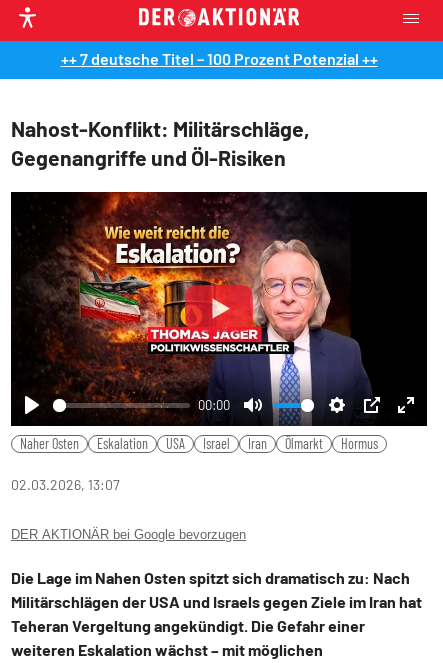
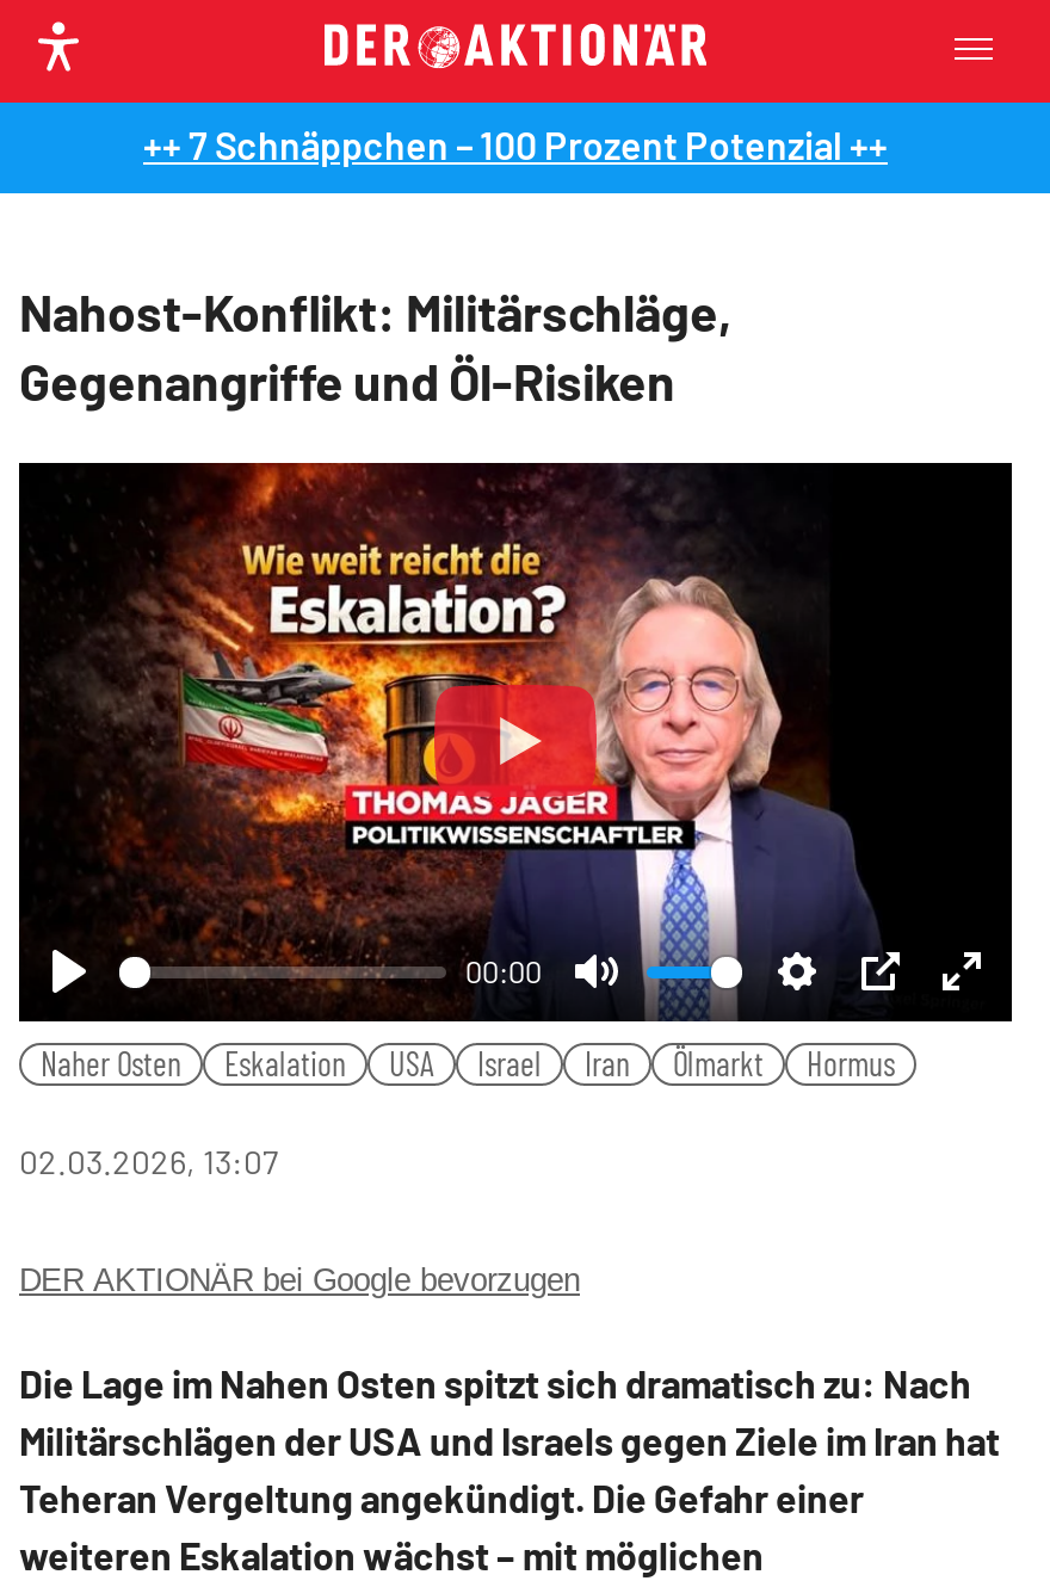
[60,49,377,68] ++ 7 deutsche Titel – 100 Prozent Potenzial ++ -> [143,122,888,167] ++ 7 Schnäppchen – 100 Prozent Potenzial ++

